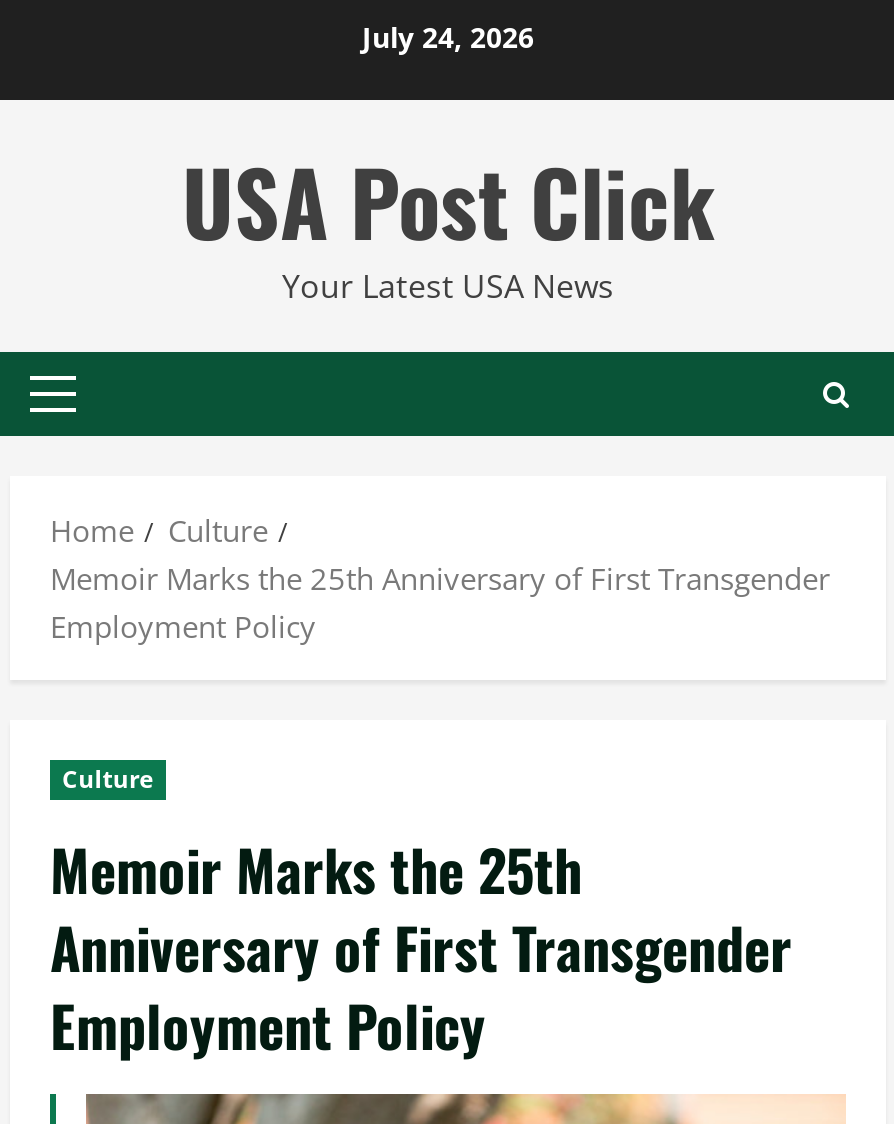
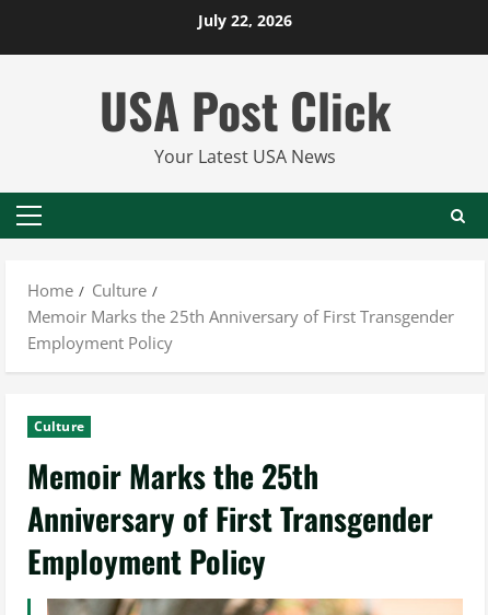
[362,17,534,55] July 24, 2026 -> [198,9,292,30] July 22, 2026

